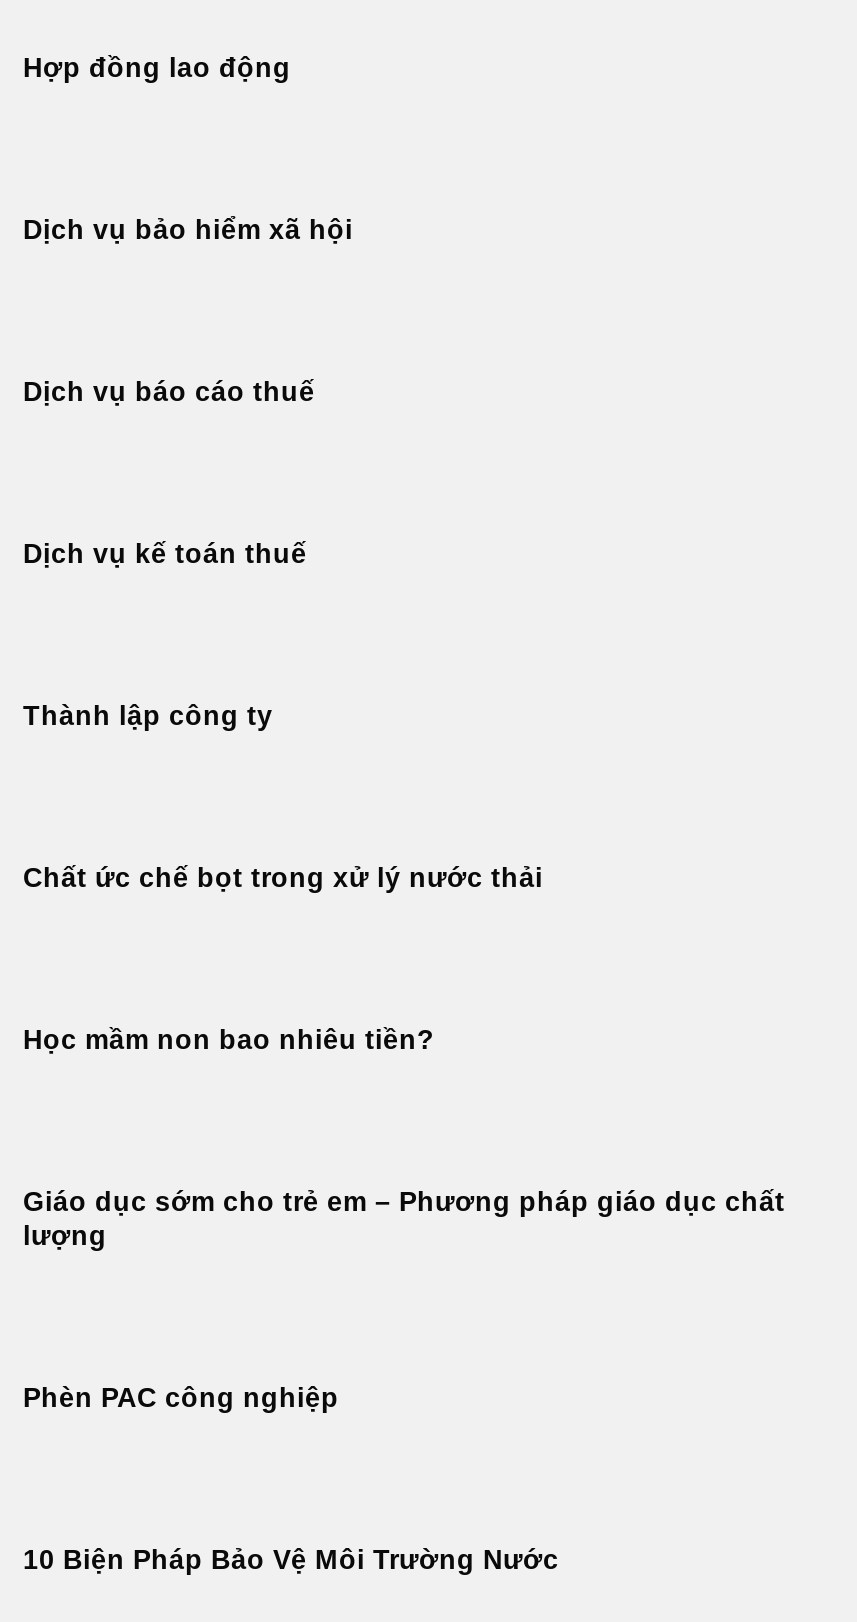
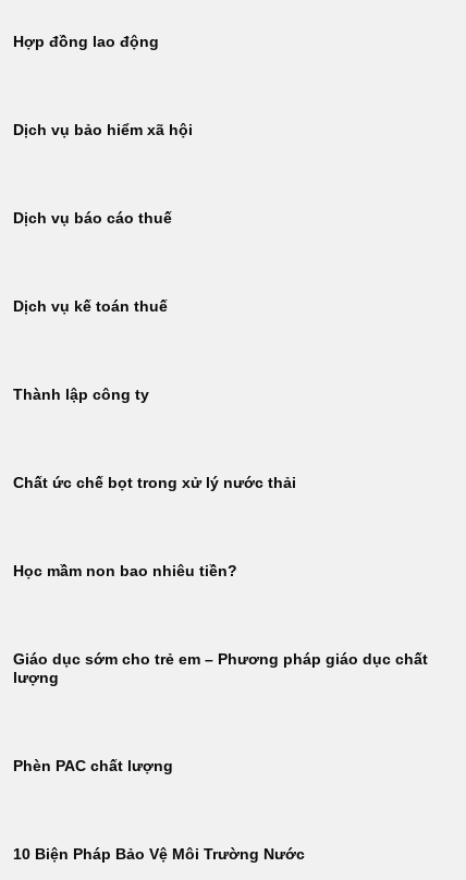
[23,1383,339,1413] Phèn PAC công nghiệp -> [13,758,173,775] Phèn PAC chất lượng

